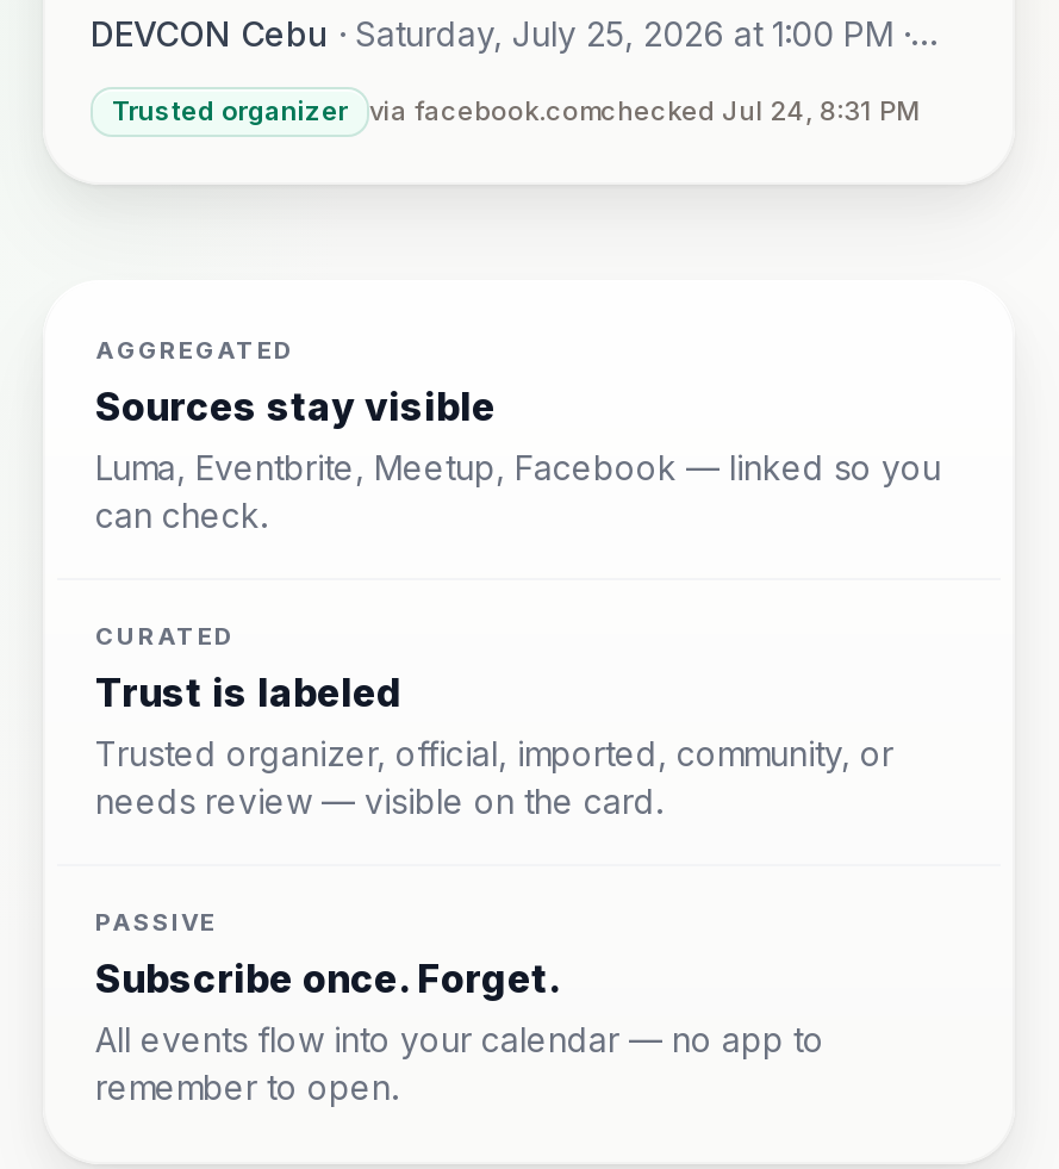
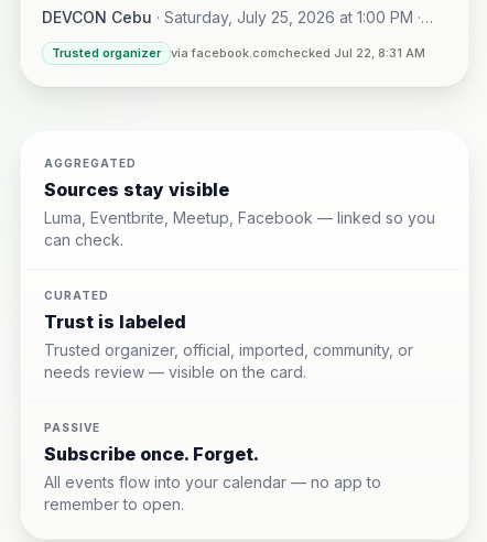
[369,95,920,128] via facebook.comchecked Jul 24, 8:31 PM -> [171,45,425,61] via facebook.comchecked Jul 22, 8:31 AM

